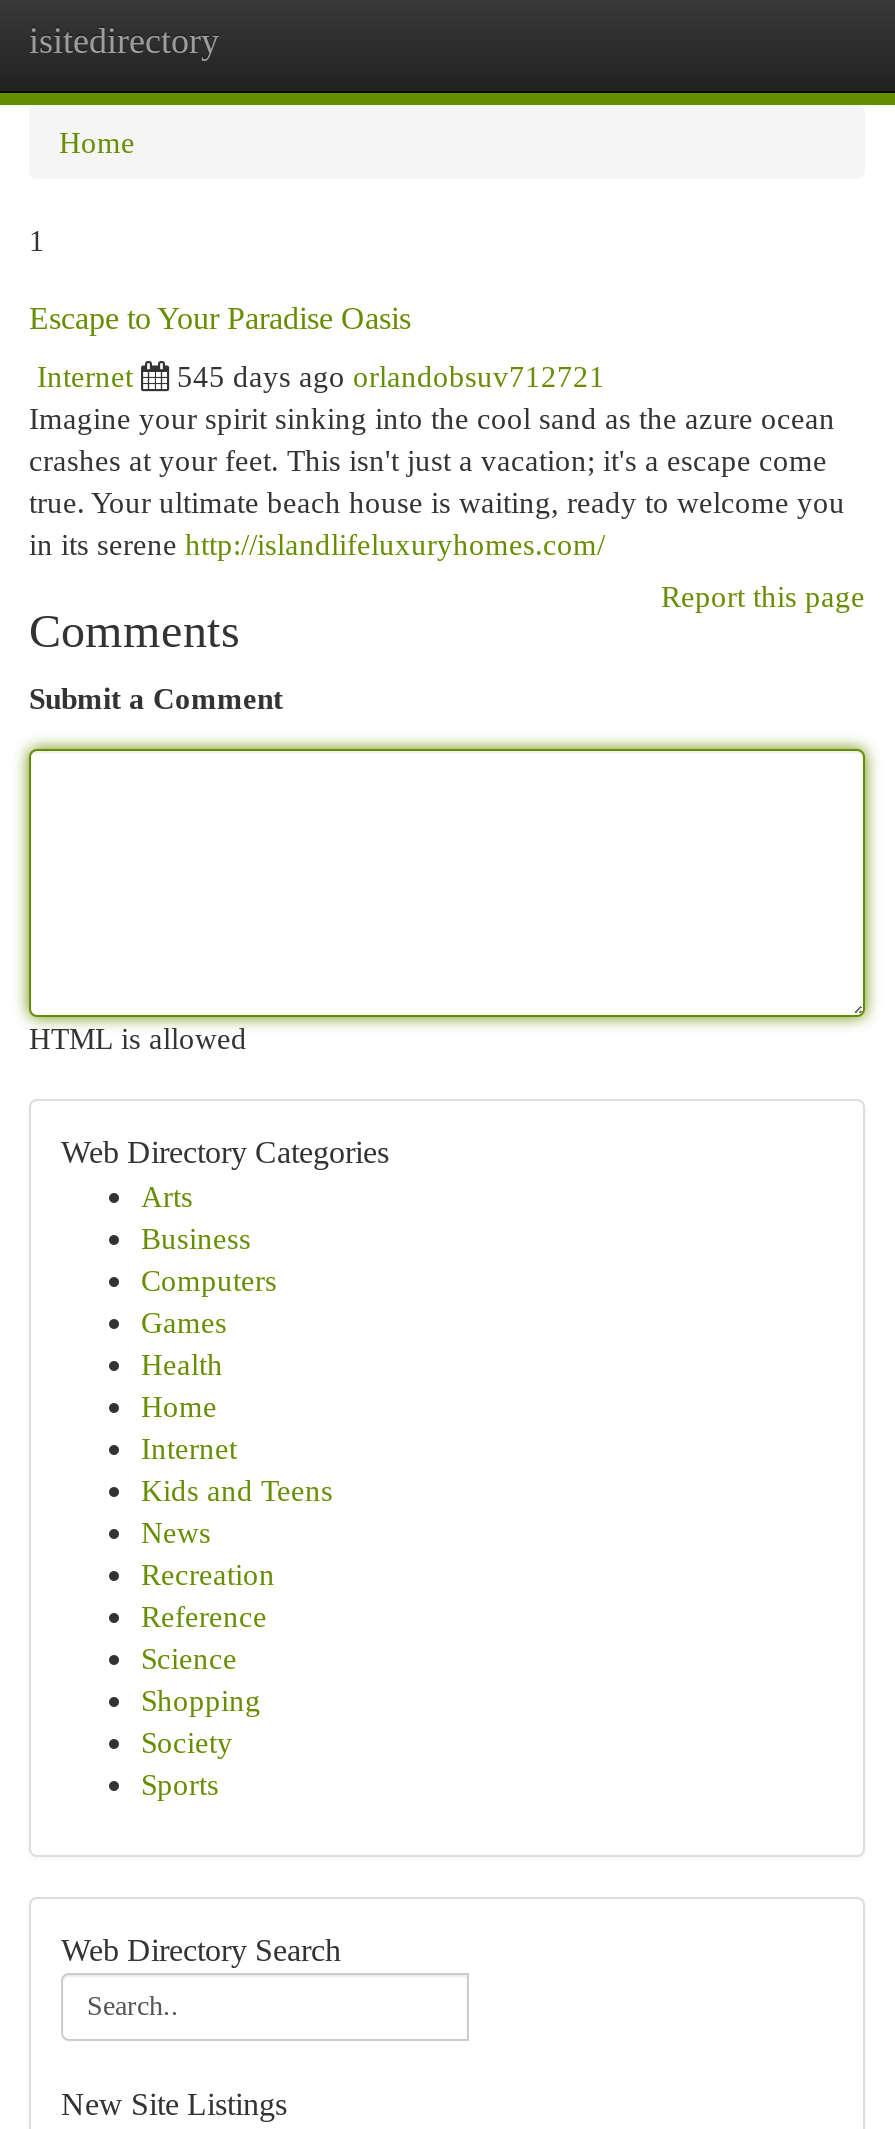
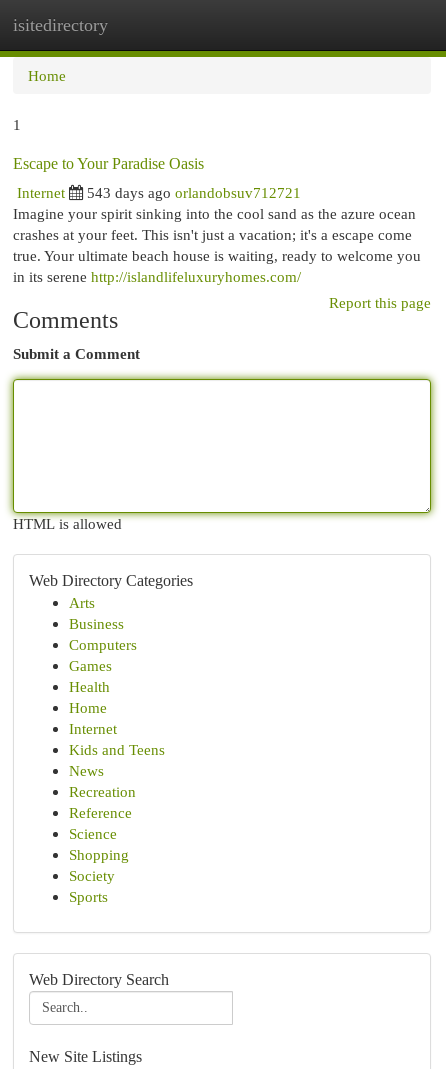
[177,359,605,393] 545 days ago orlandobsuv712721 -> [87,184,301,201] 543 days ago orlandobsuv712721

